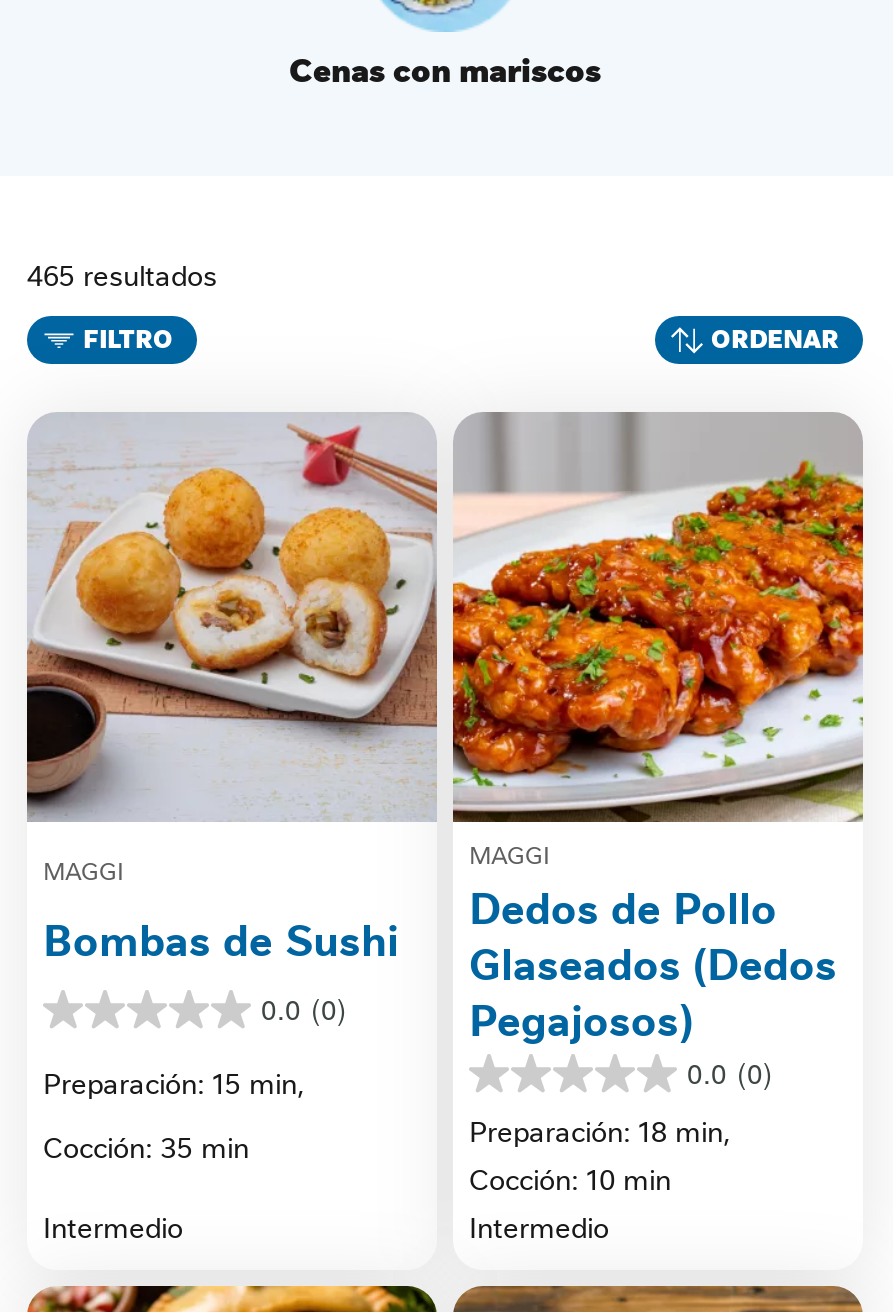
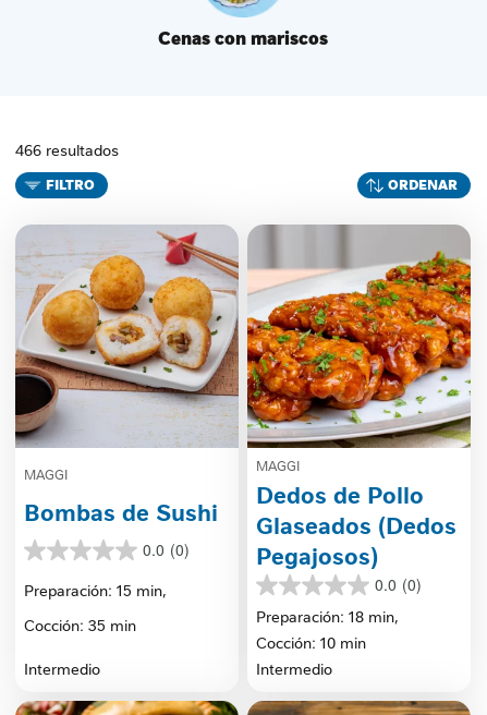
[27,256,217,292] 465 resultados -> [15,139,119,159] 466 resultados

